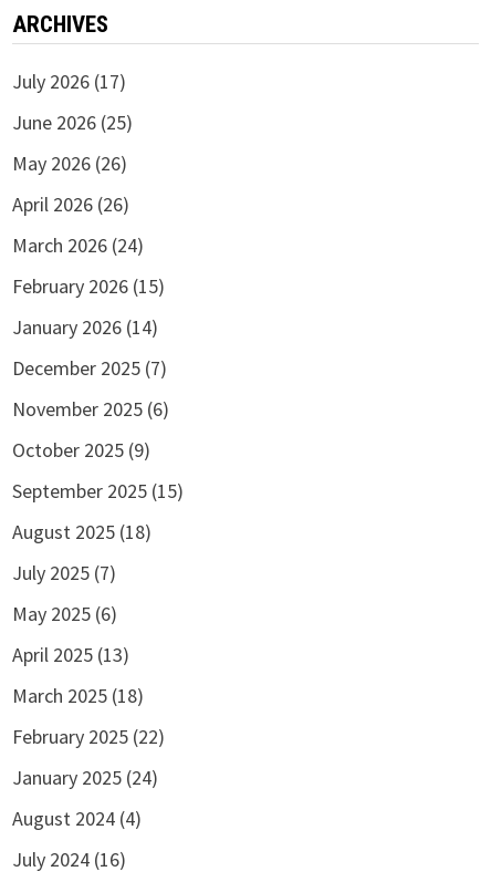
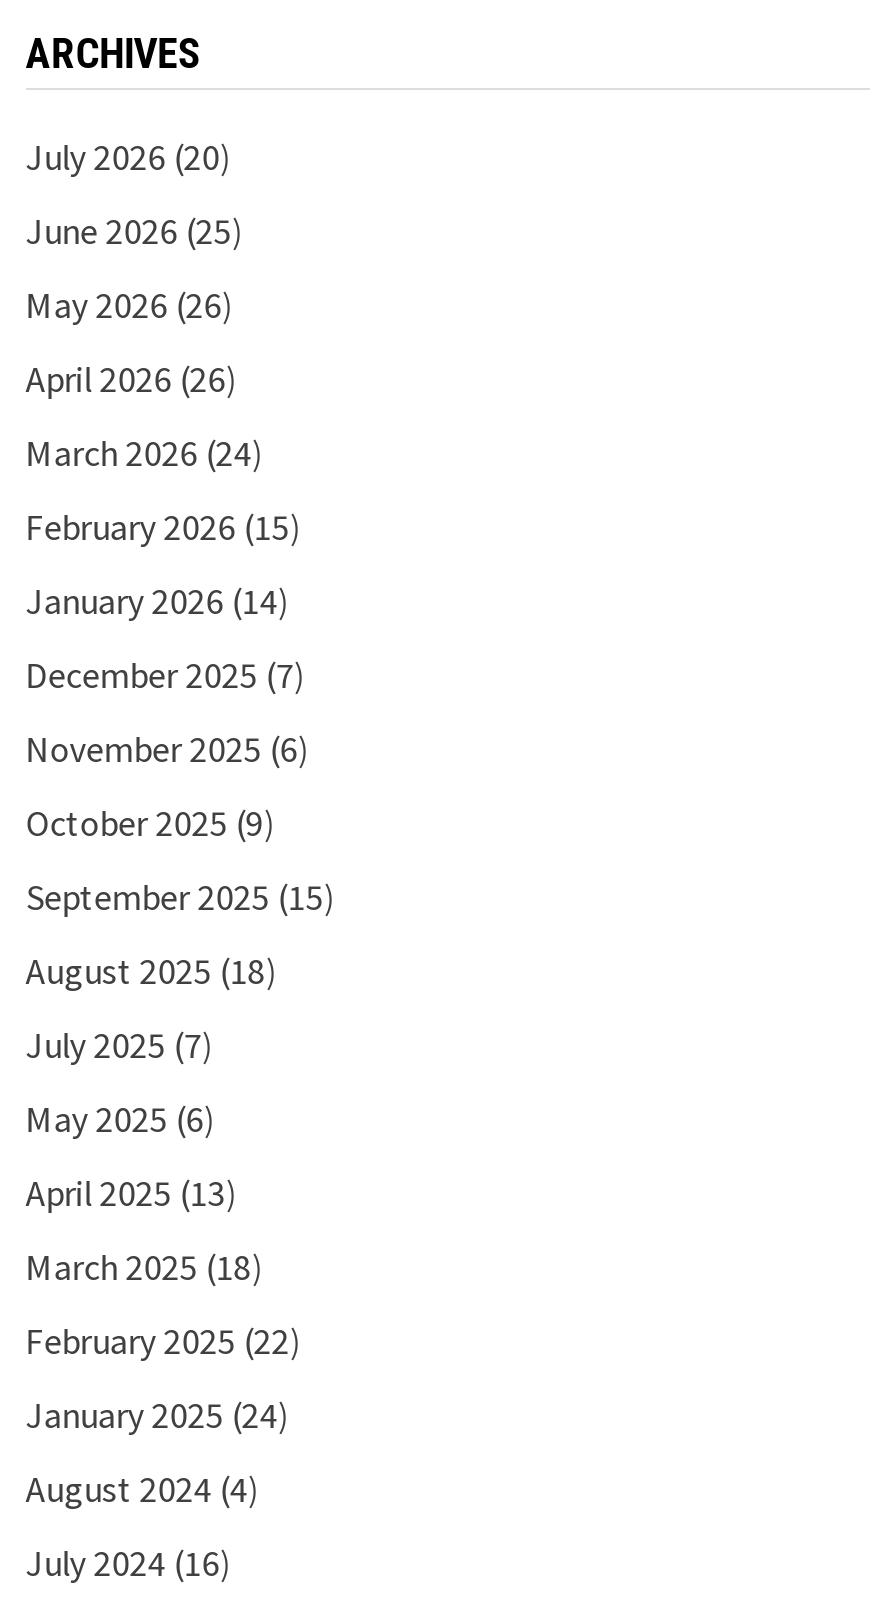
[12,69,126,95] July 2026 (17) -> [26,135,232,181] July 2026 (20)

